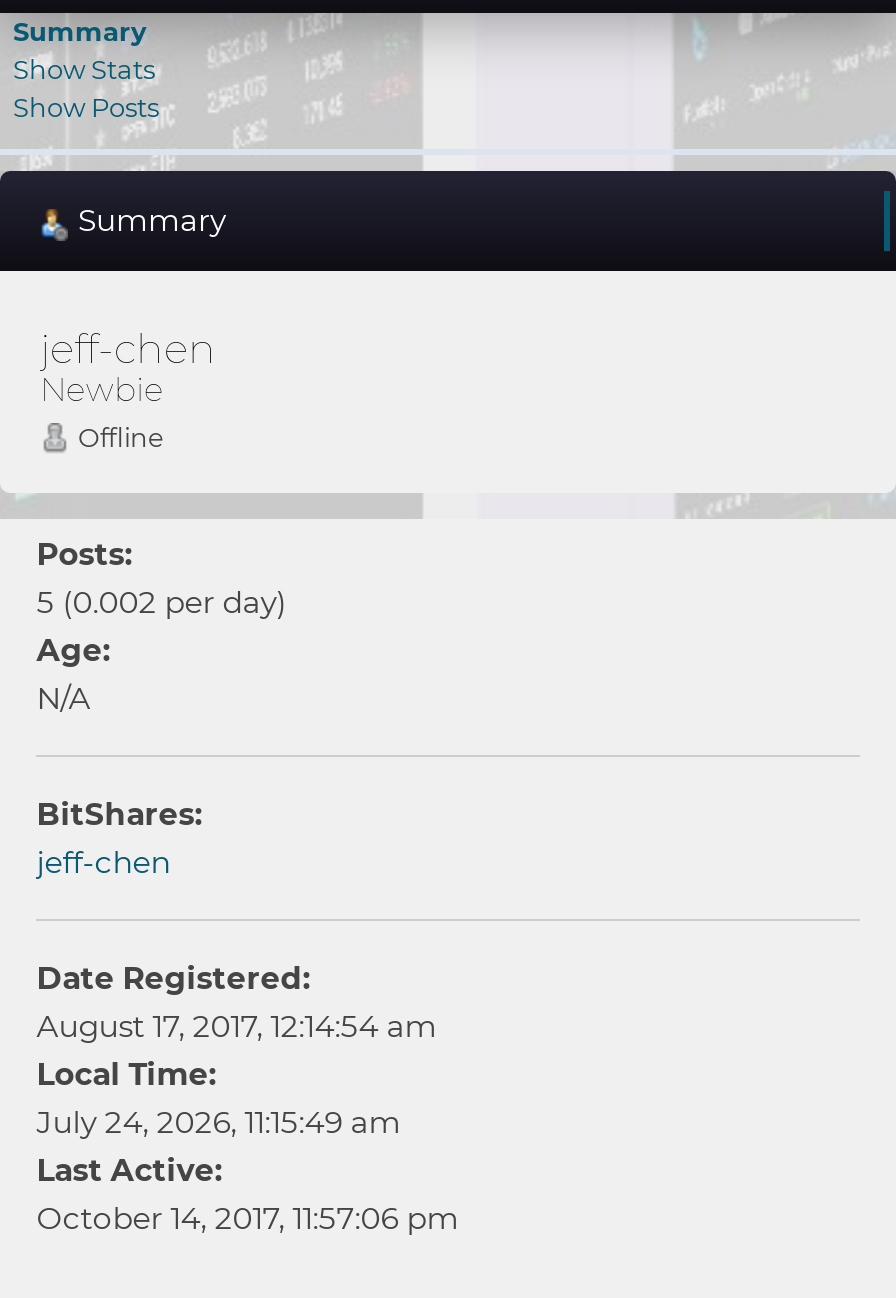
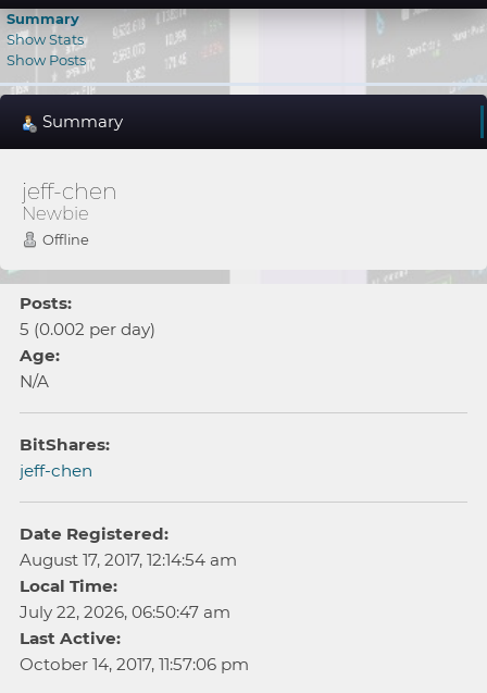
[36,1103,400,1141] July 24, 2026, 11:15:49 am -> [20,602,231,623] July 22, 2026, 06:50:47 am

